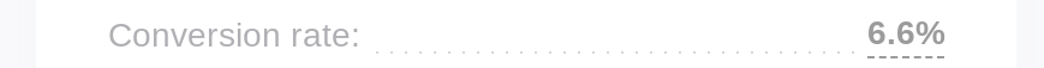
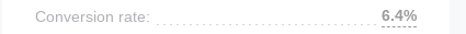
[867,13,944,51] 6.6% -> [382,7,417,24] 6.4%

